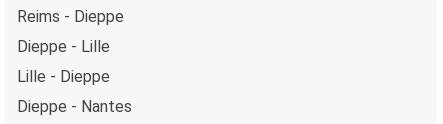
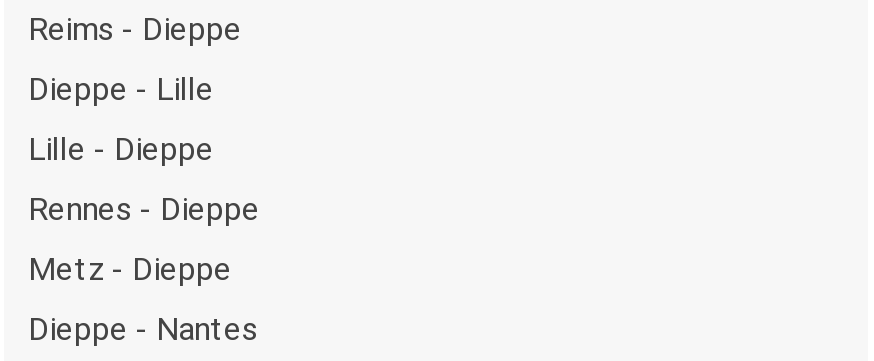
none -> [28,189,260,287] Rennes - Dieppe | Metz - Dieppe

